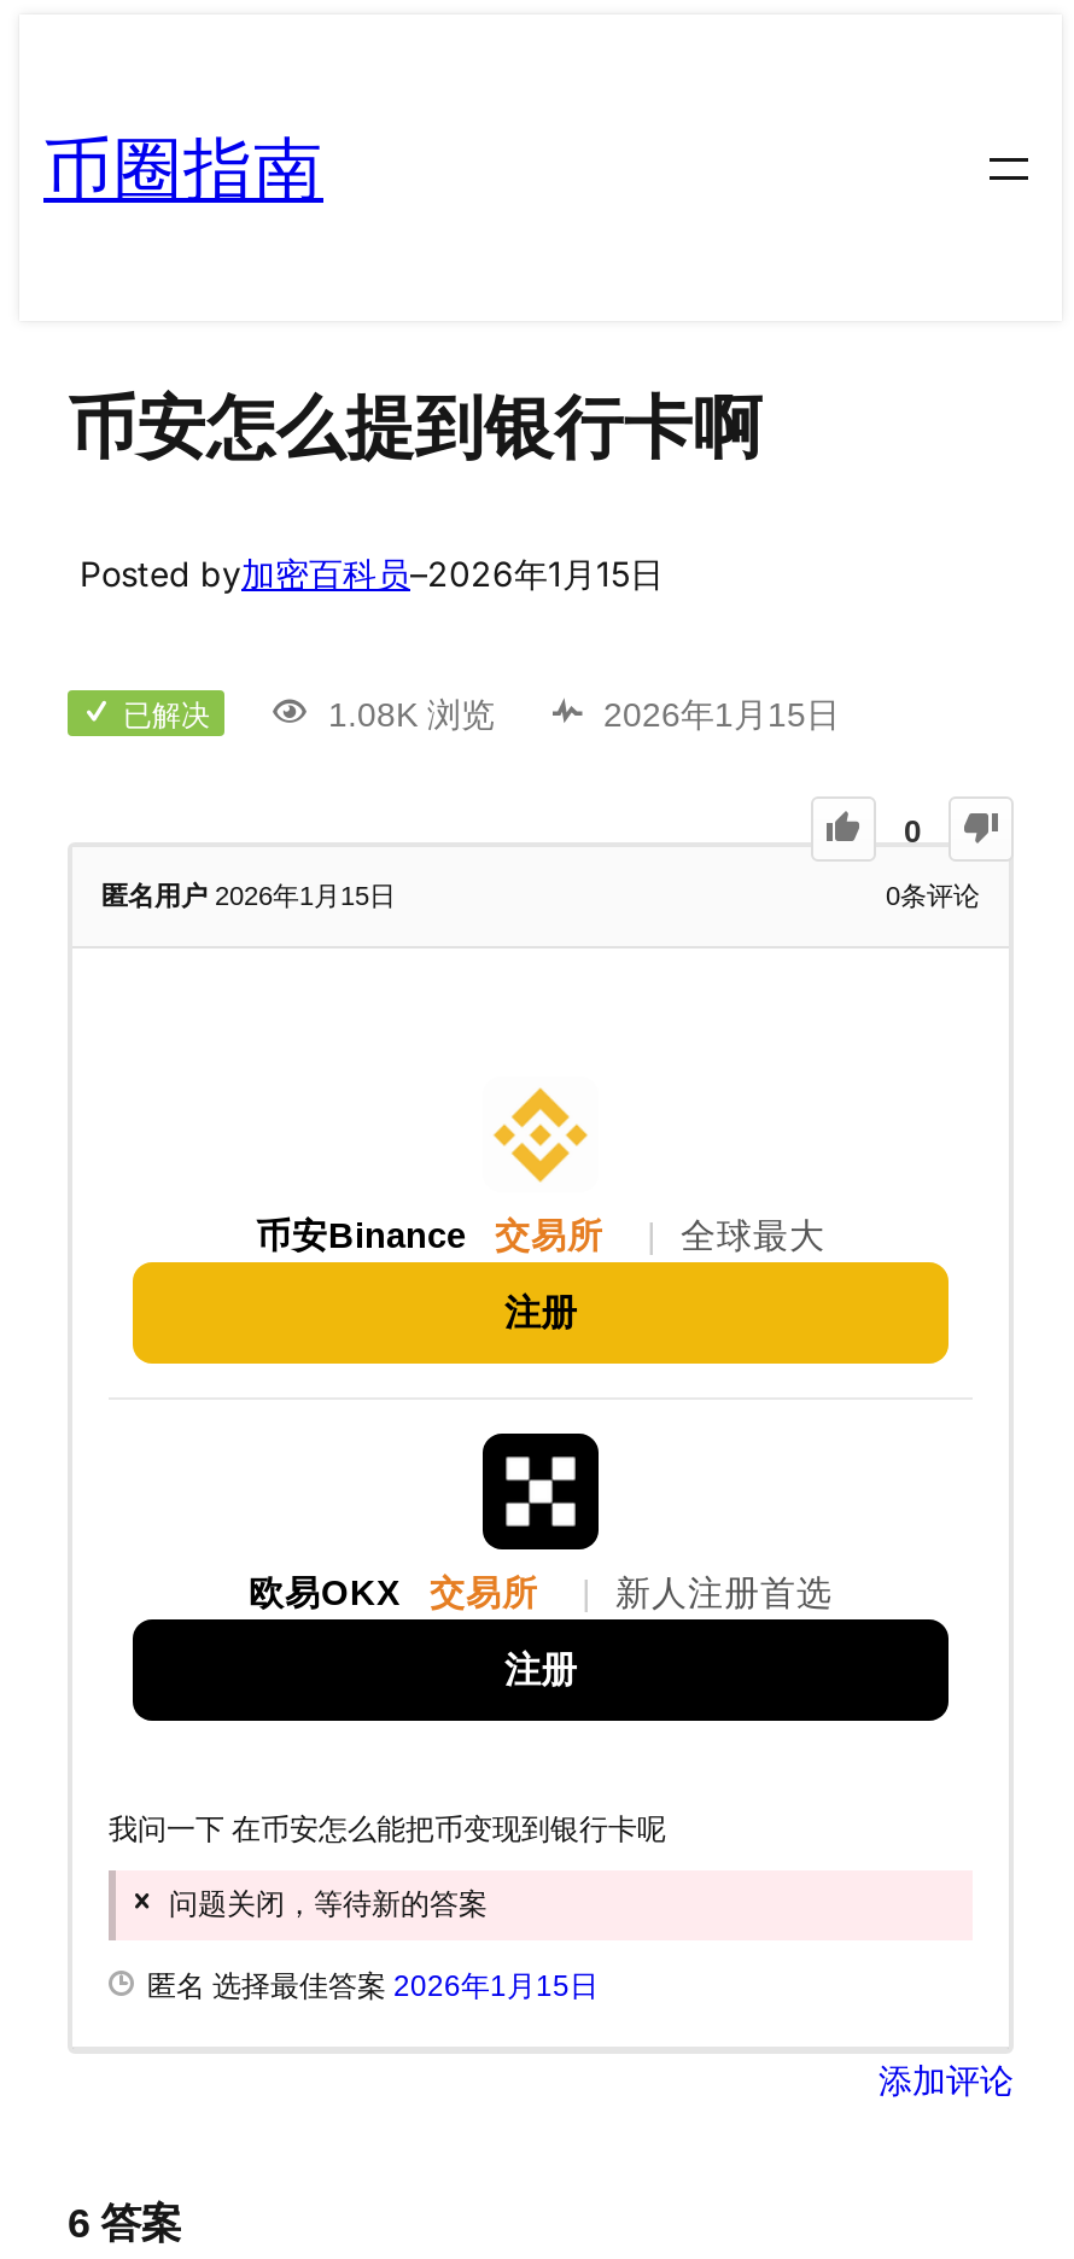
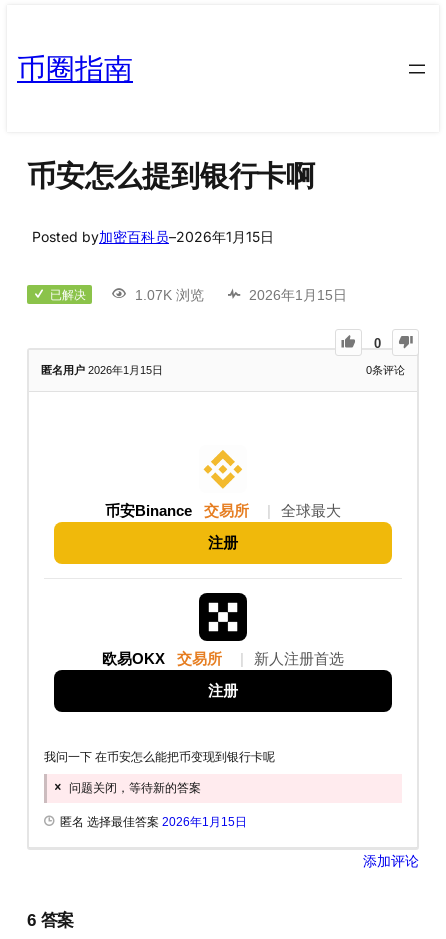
[328,696,495,735] 1.08K 浏览 -> [135,287,204,303] 1.07K 浏览

